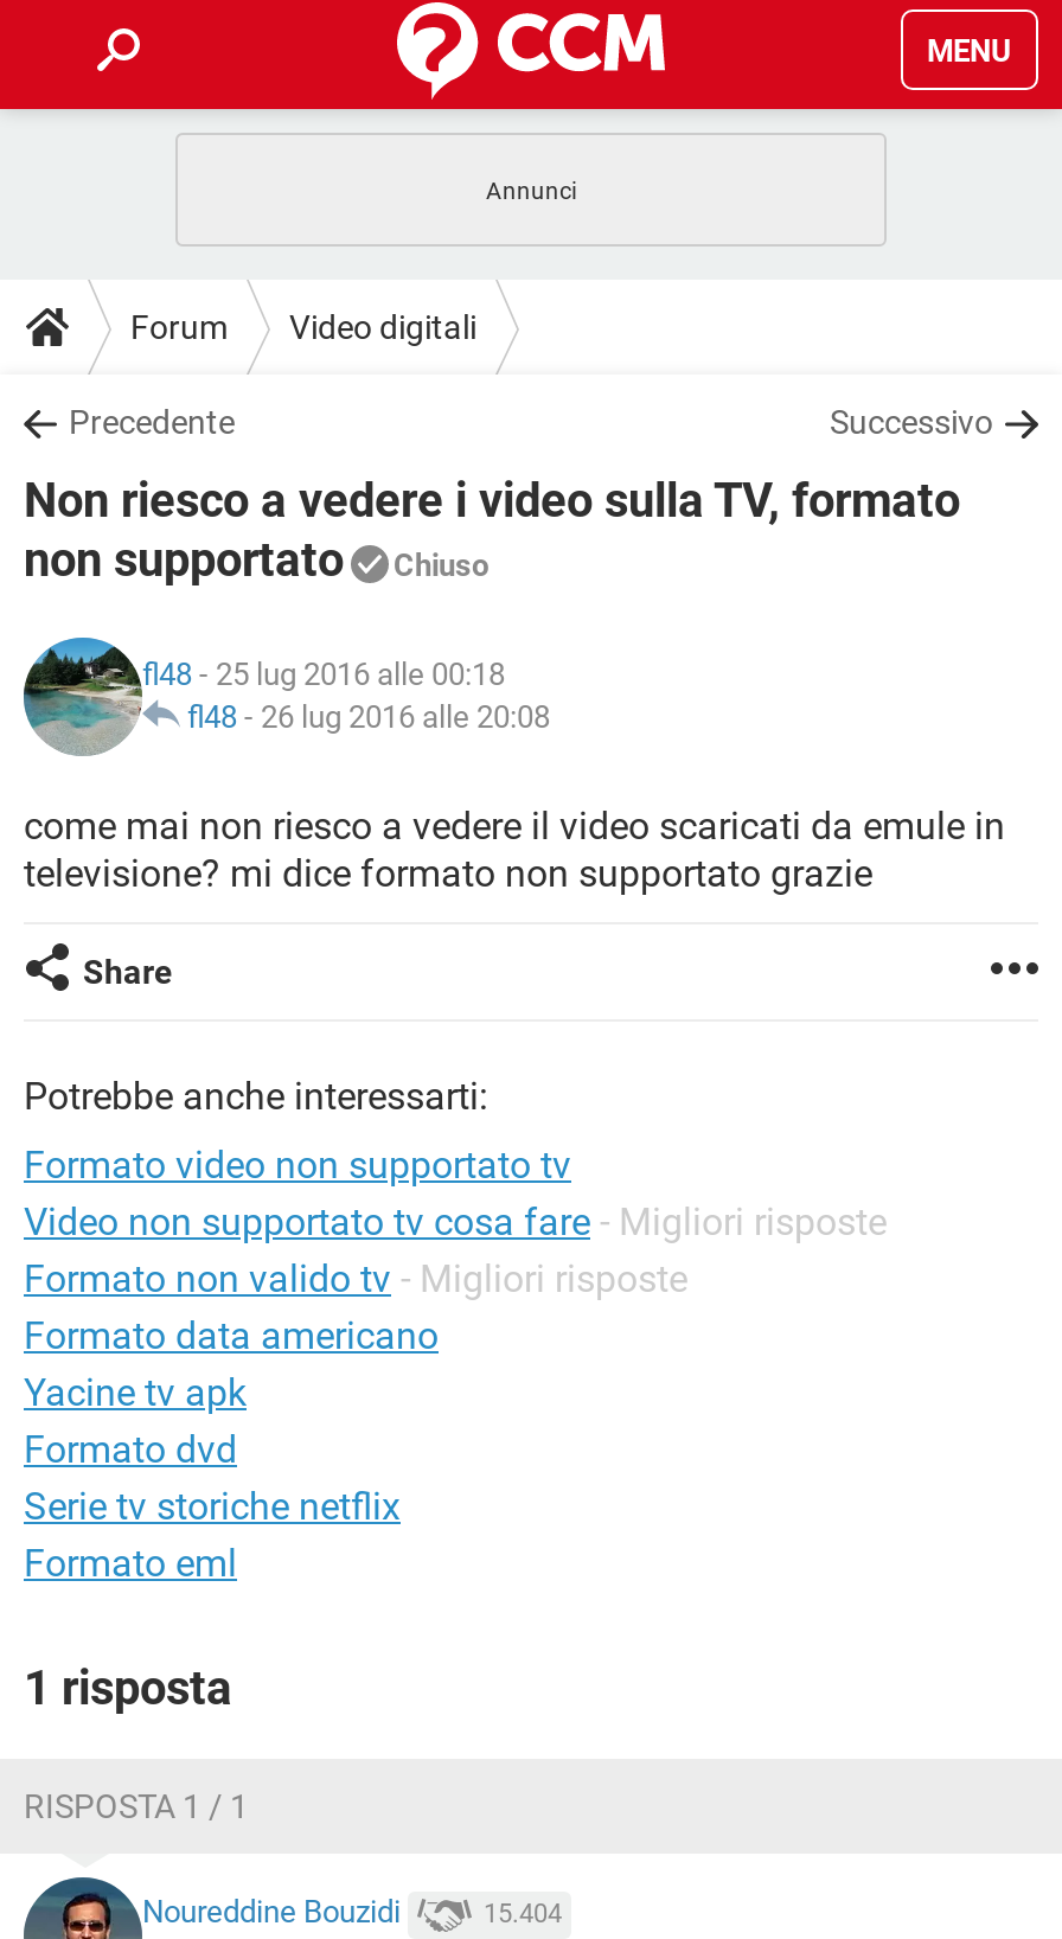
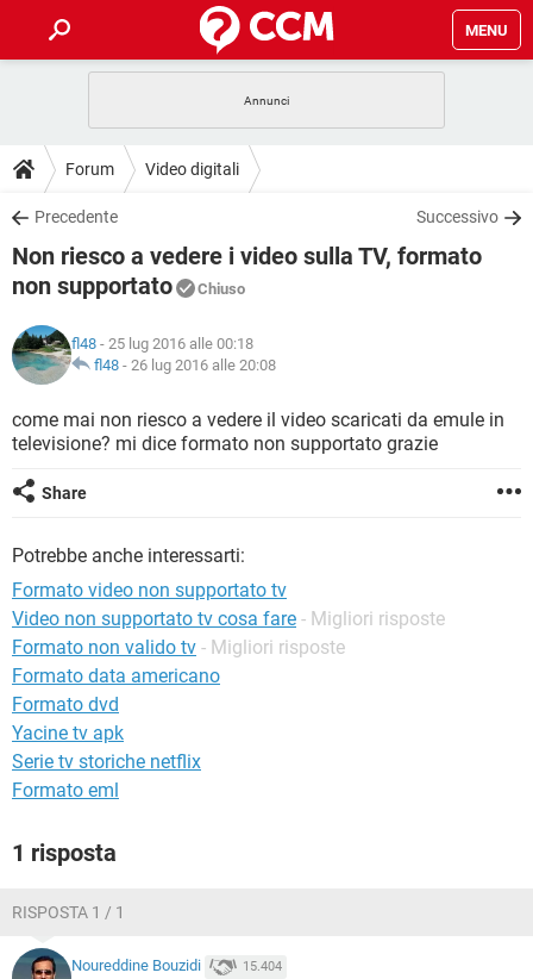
moved [24,1370,247,1415] -> [12,722,124,744]: Yacine tv apk
moved [24,1427,237,1472] -> [12,693,119,716]: Formato dvd

